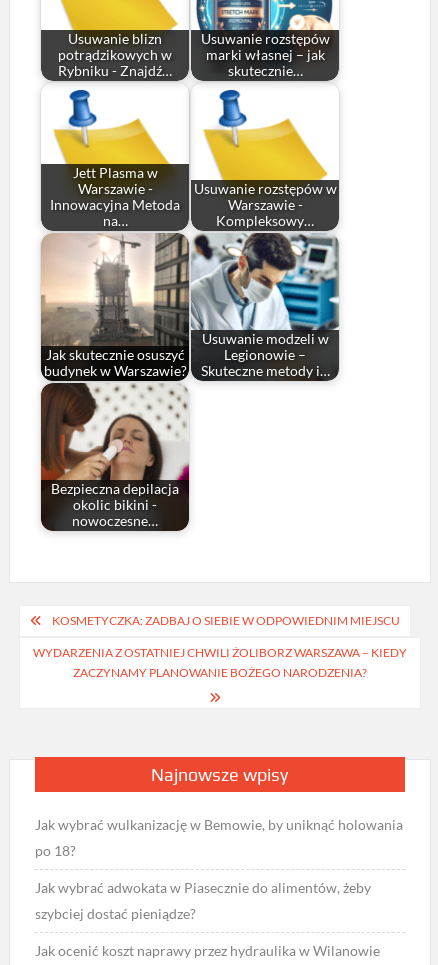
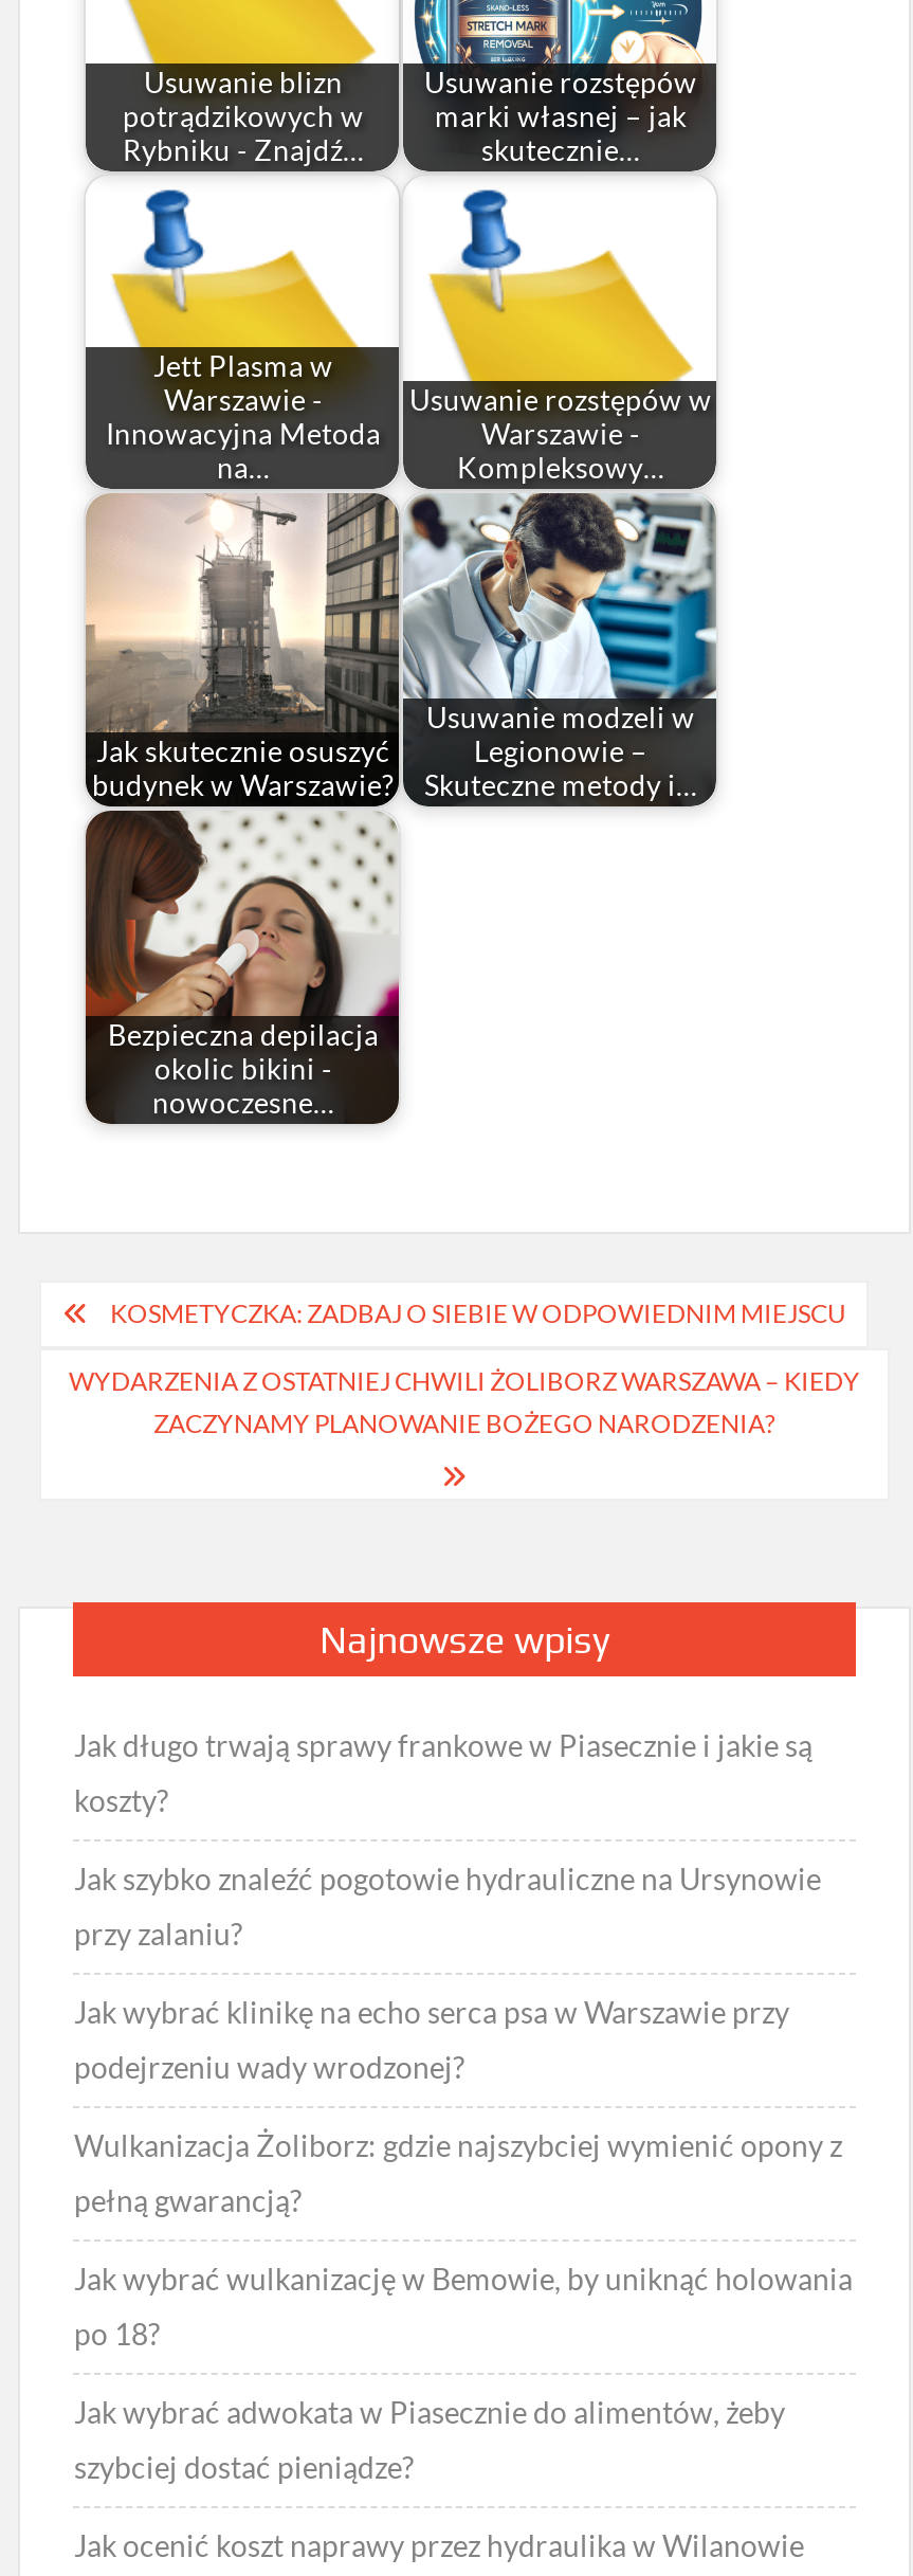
none -> [74,1728,842,2219] Jak długo trwają sprawy frankowe w Piasecznie i jakie są | koszty? | Jak szybko znaleźć pogotowie hydrauliczne na Ursynowie | przy zalaniu? | Jak wybrać klinikę na echo serca psa w Warszawie przy | podejrzeniu wady wrodzonej? | Wulkanizacja Żoliborz: gdzie najszybciej wymienić opony z | pełną gwarancją?

